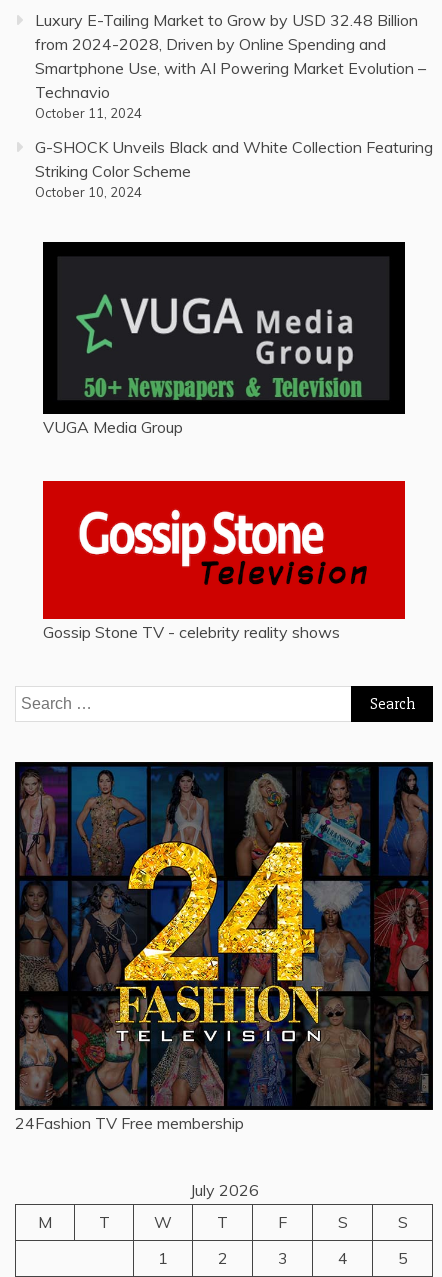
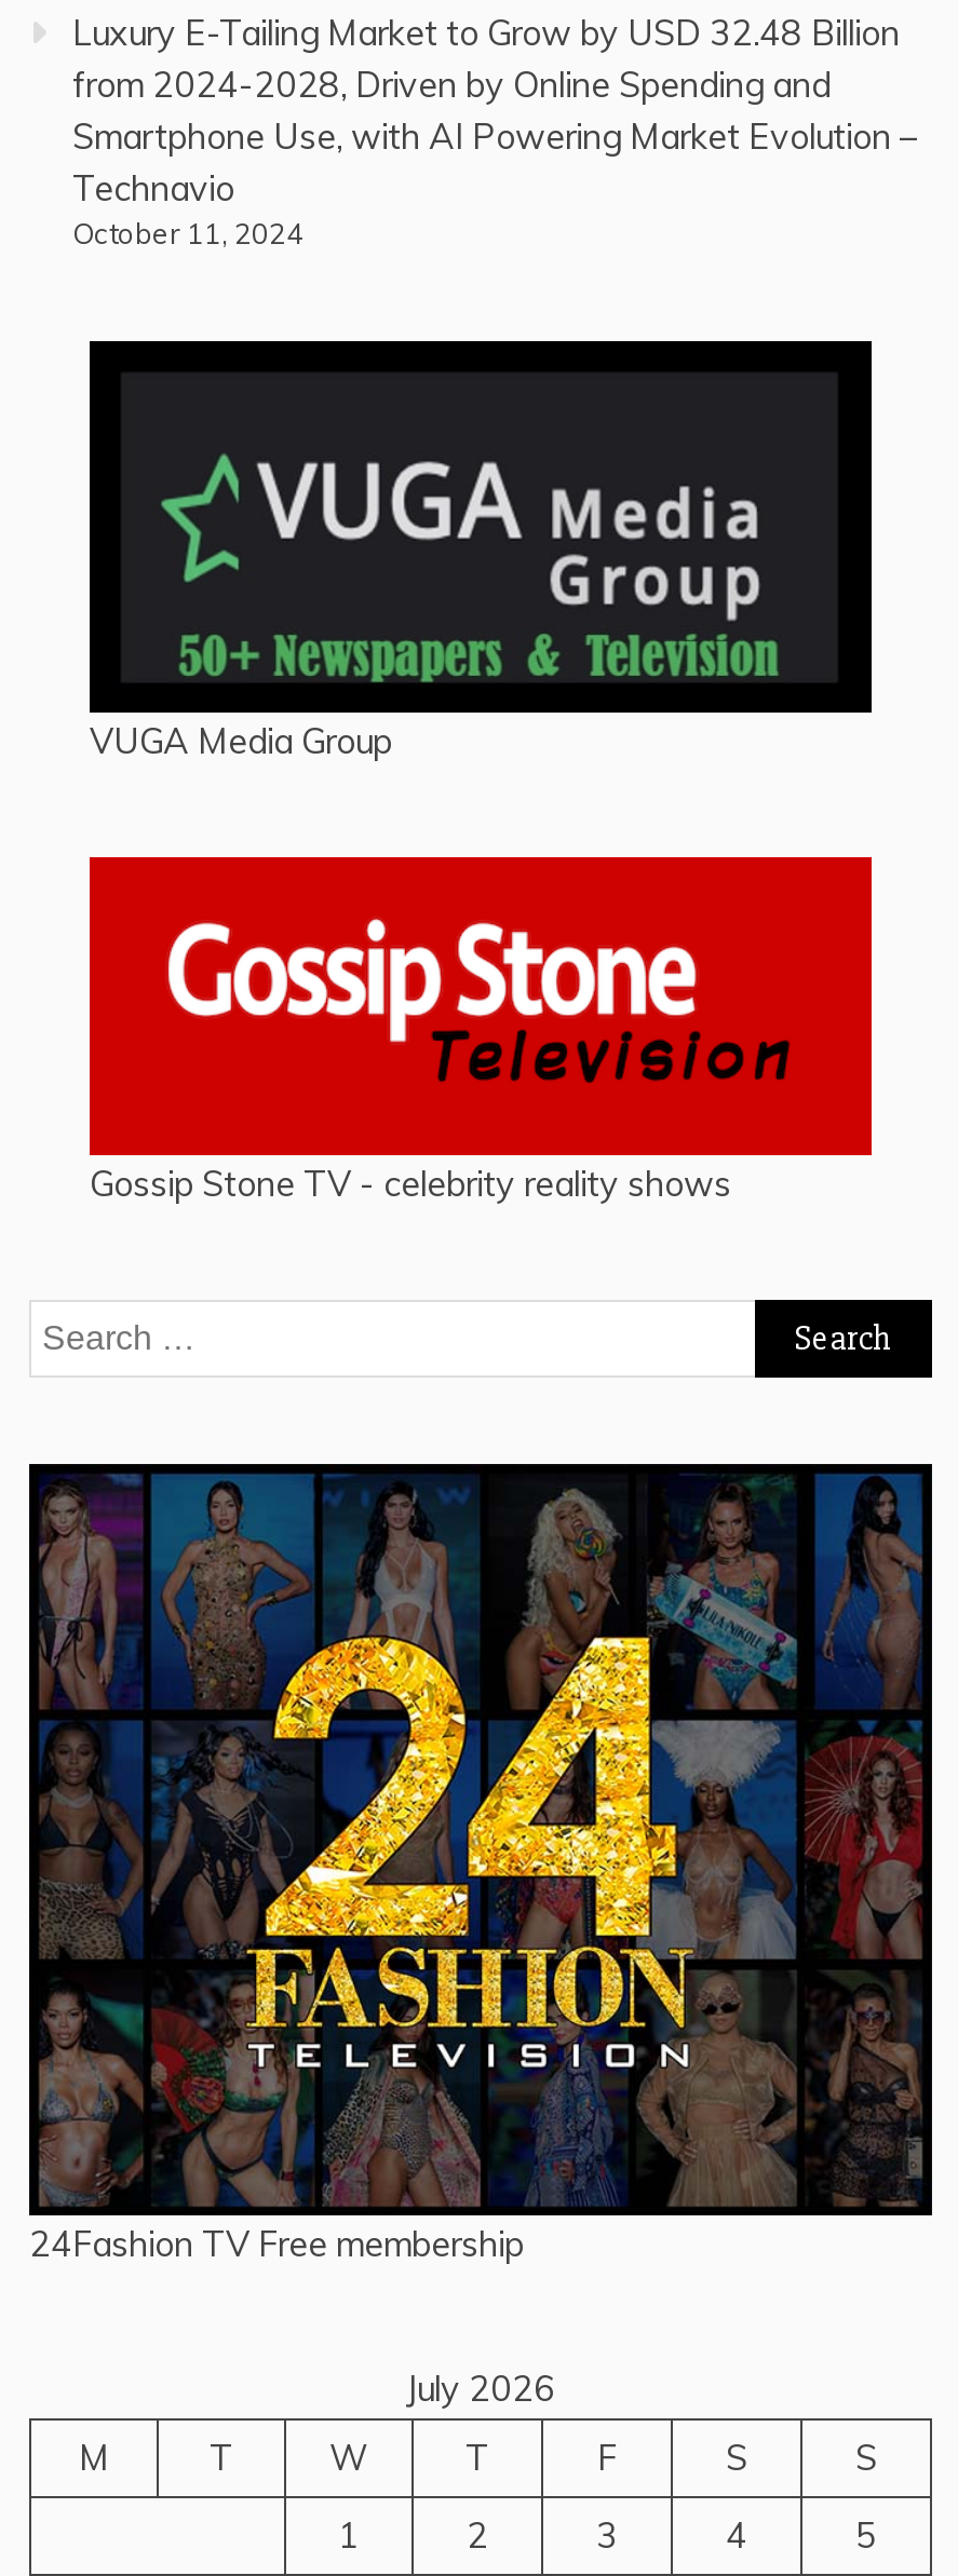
[35,137,433,200] G-SHOCK Unveils Black and White Collection Featuring | Striking Color Scheme | October 10, 2024 -> none

